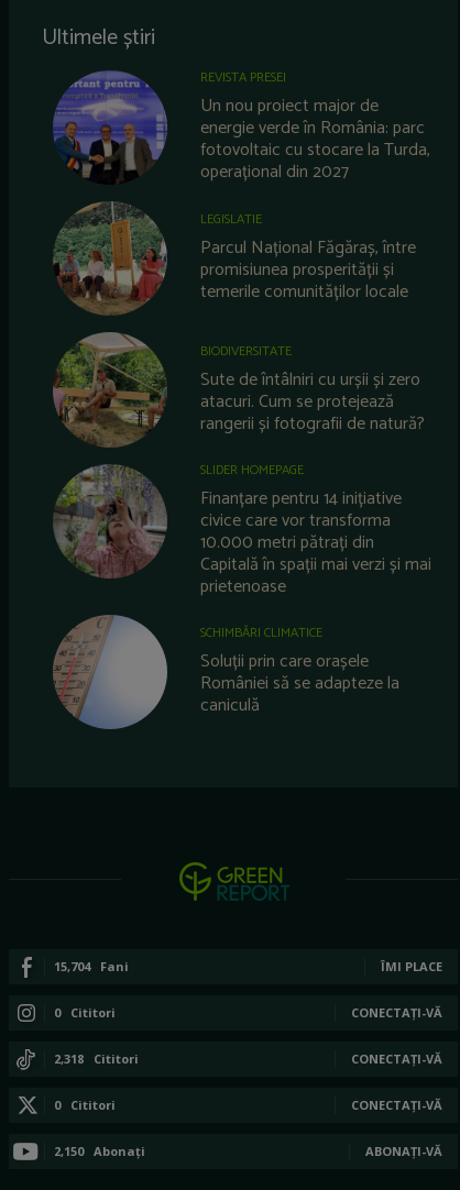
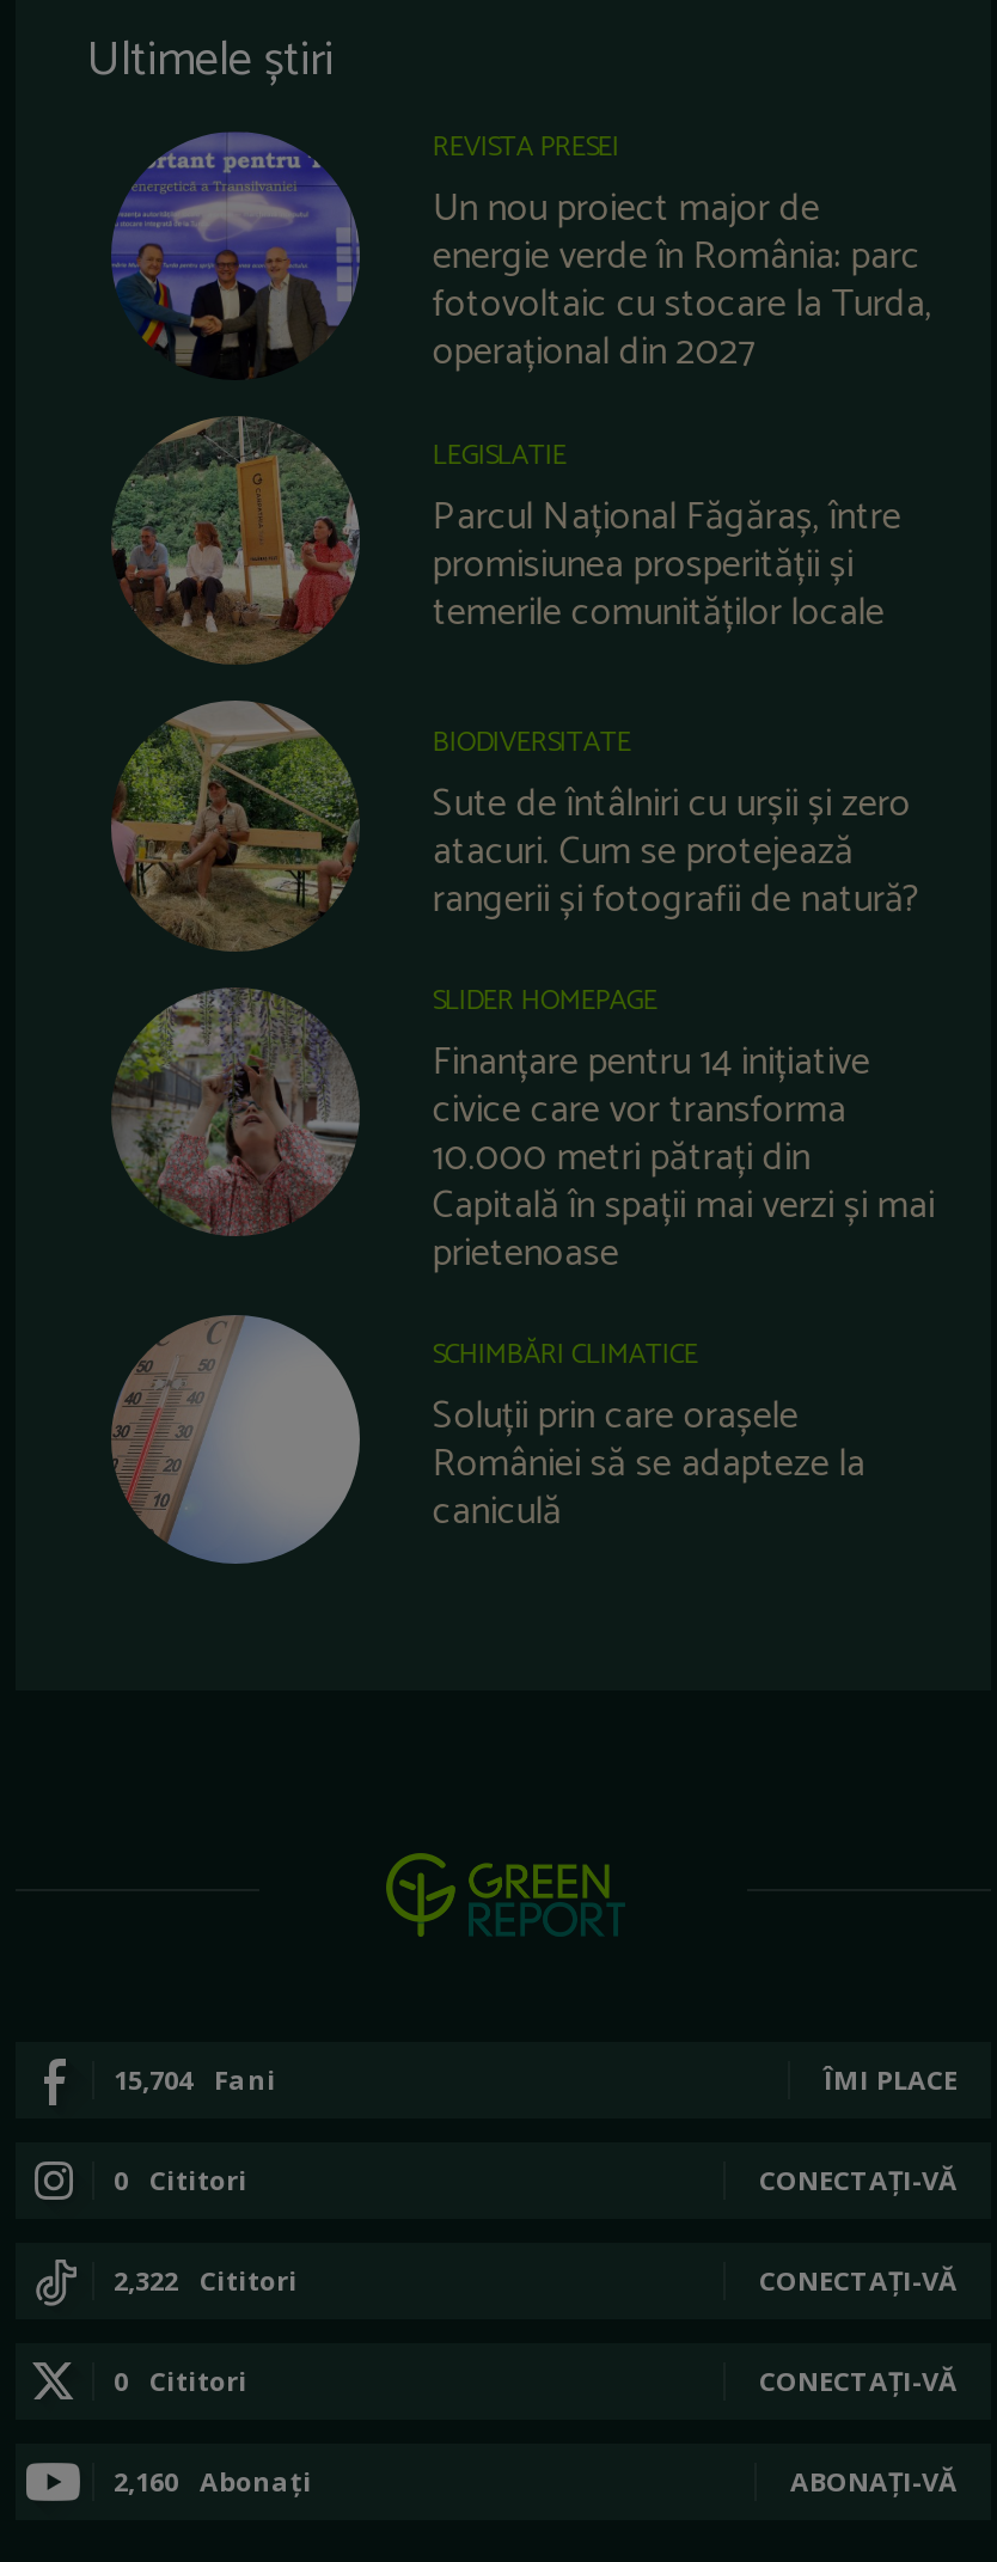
[54,1051,139,1067] 2,318 Cititori -> [114,2263,298,2299] 2,322 Cititori
[54,1143,145,1159] 2,150 Abonați -> [114,2463,312,2499] 2,160 Abonați

